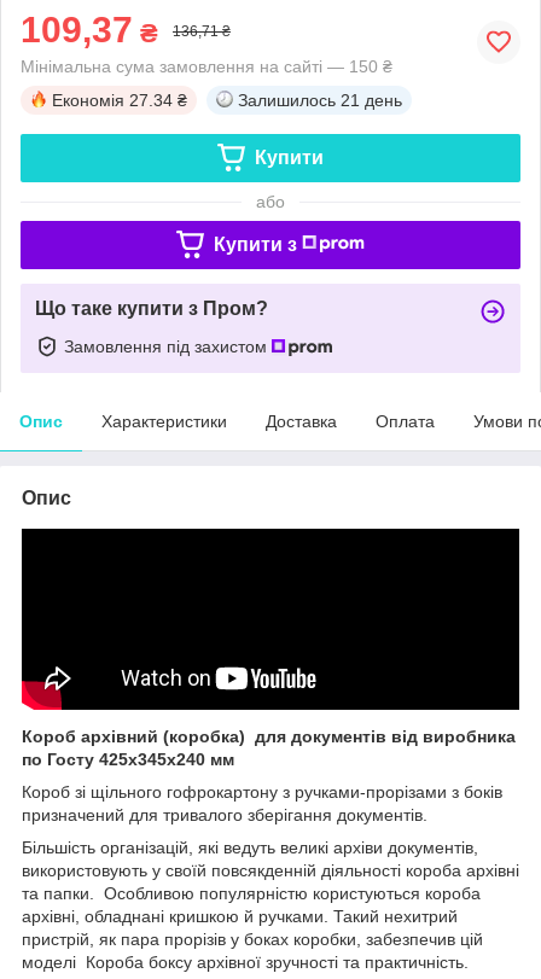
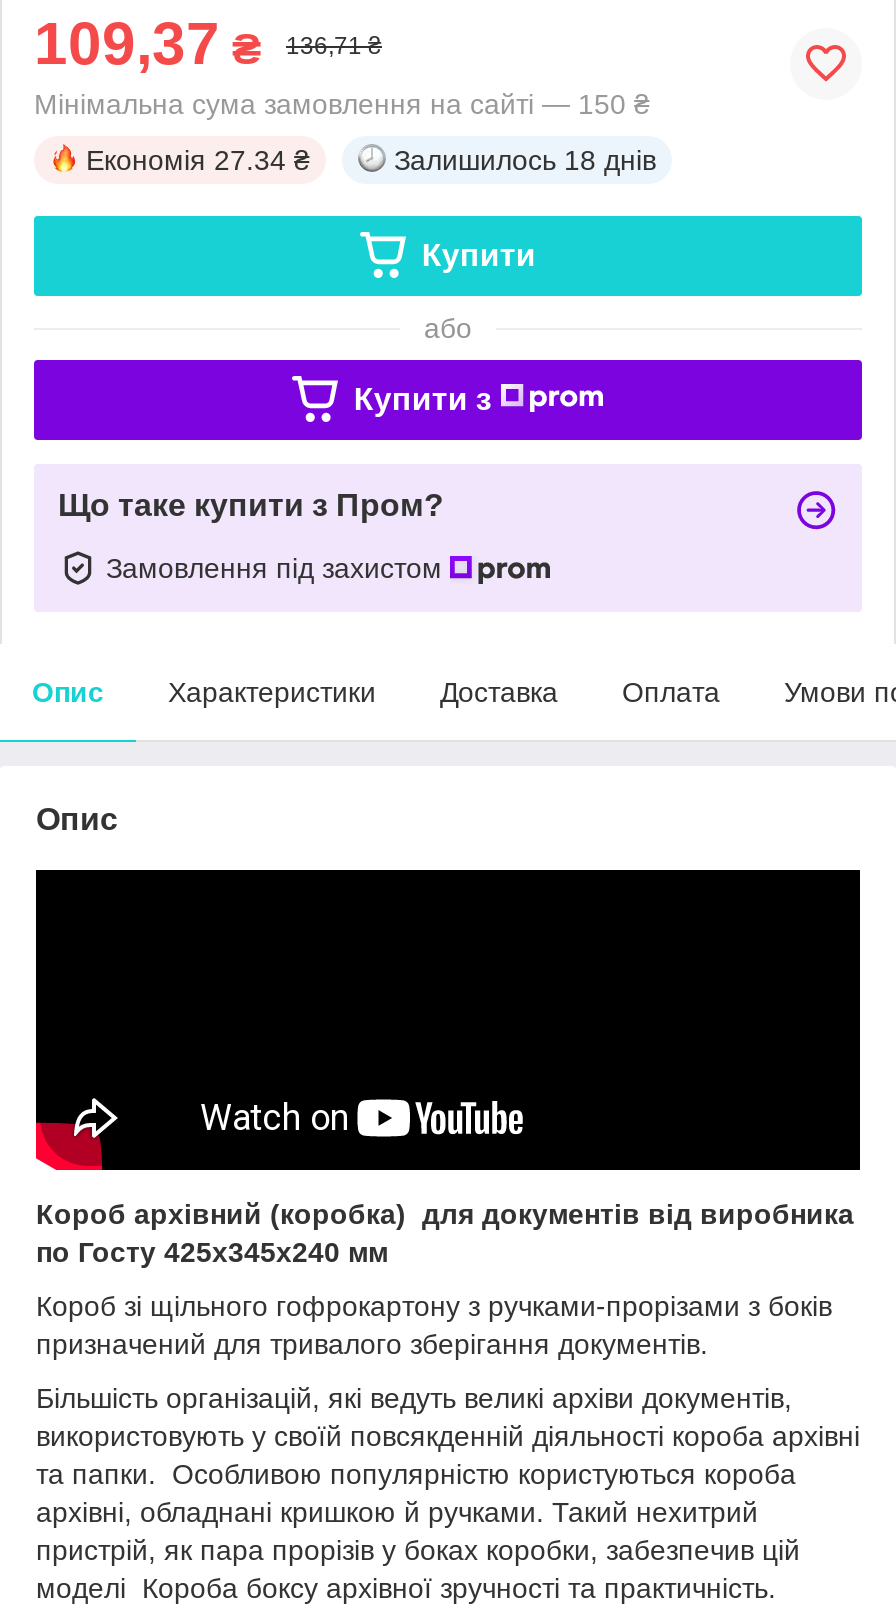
[238,90,402,110] Залишилось 21 день -> [394,144,656,176] Залишилось 18 днів

